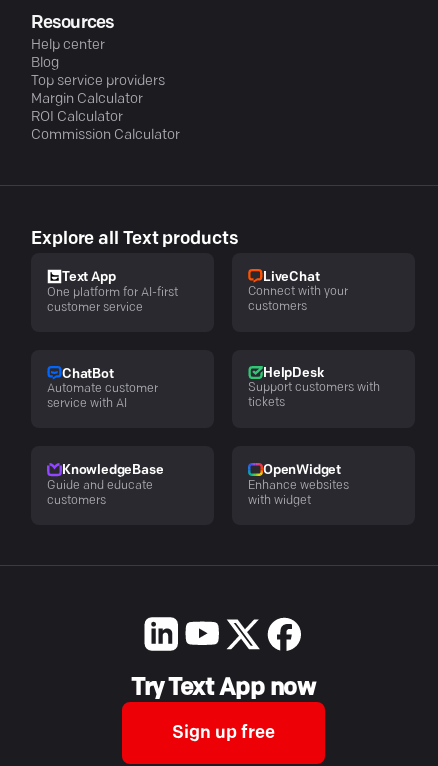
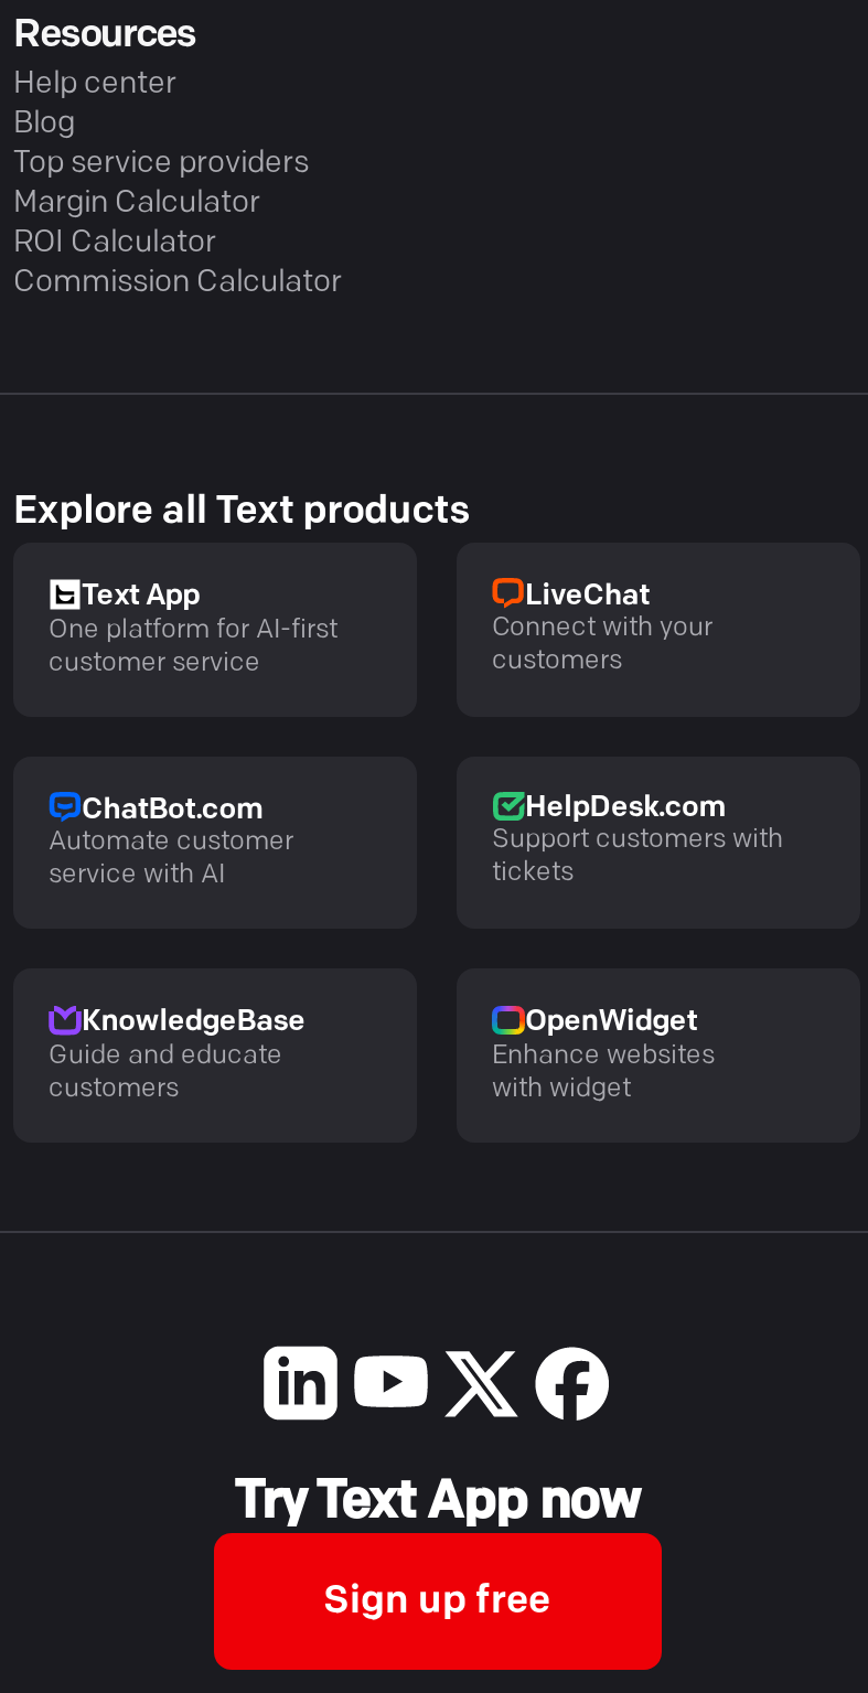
[62,368,114,381] ChatBot -> [82,795,262,824] ChatBot.com
[263,367,323,380] HelpDesk -> [525,794,725,822] HelpDesk.com

